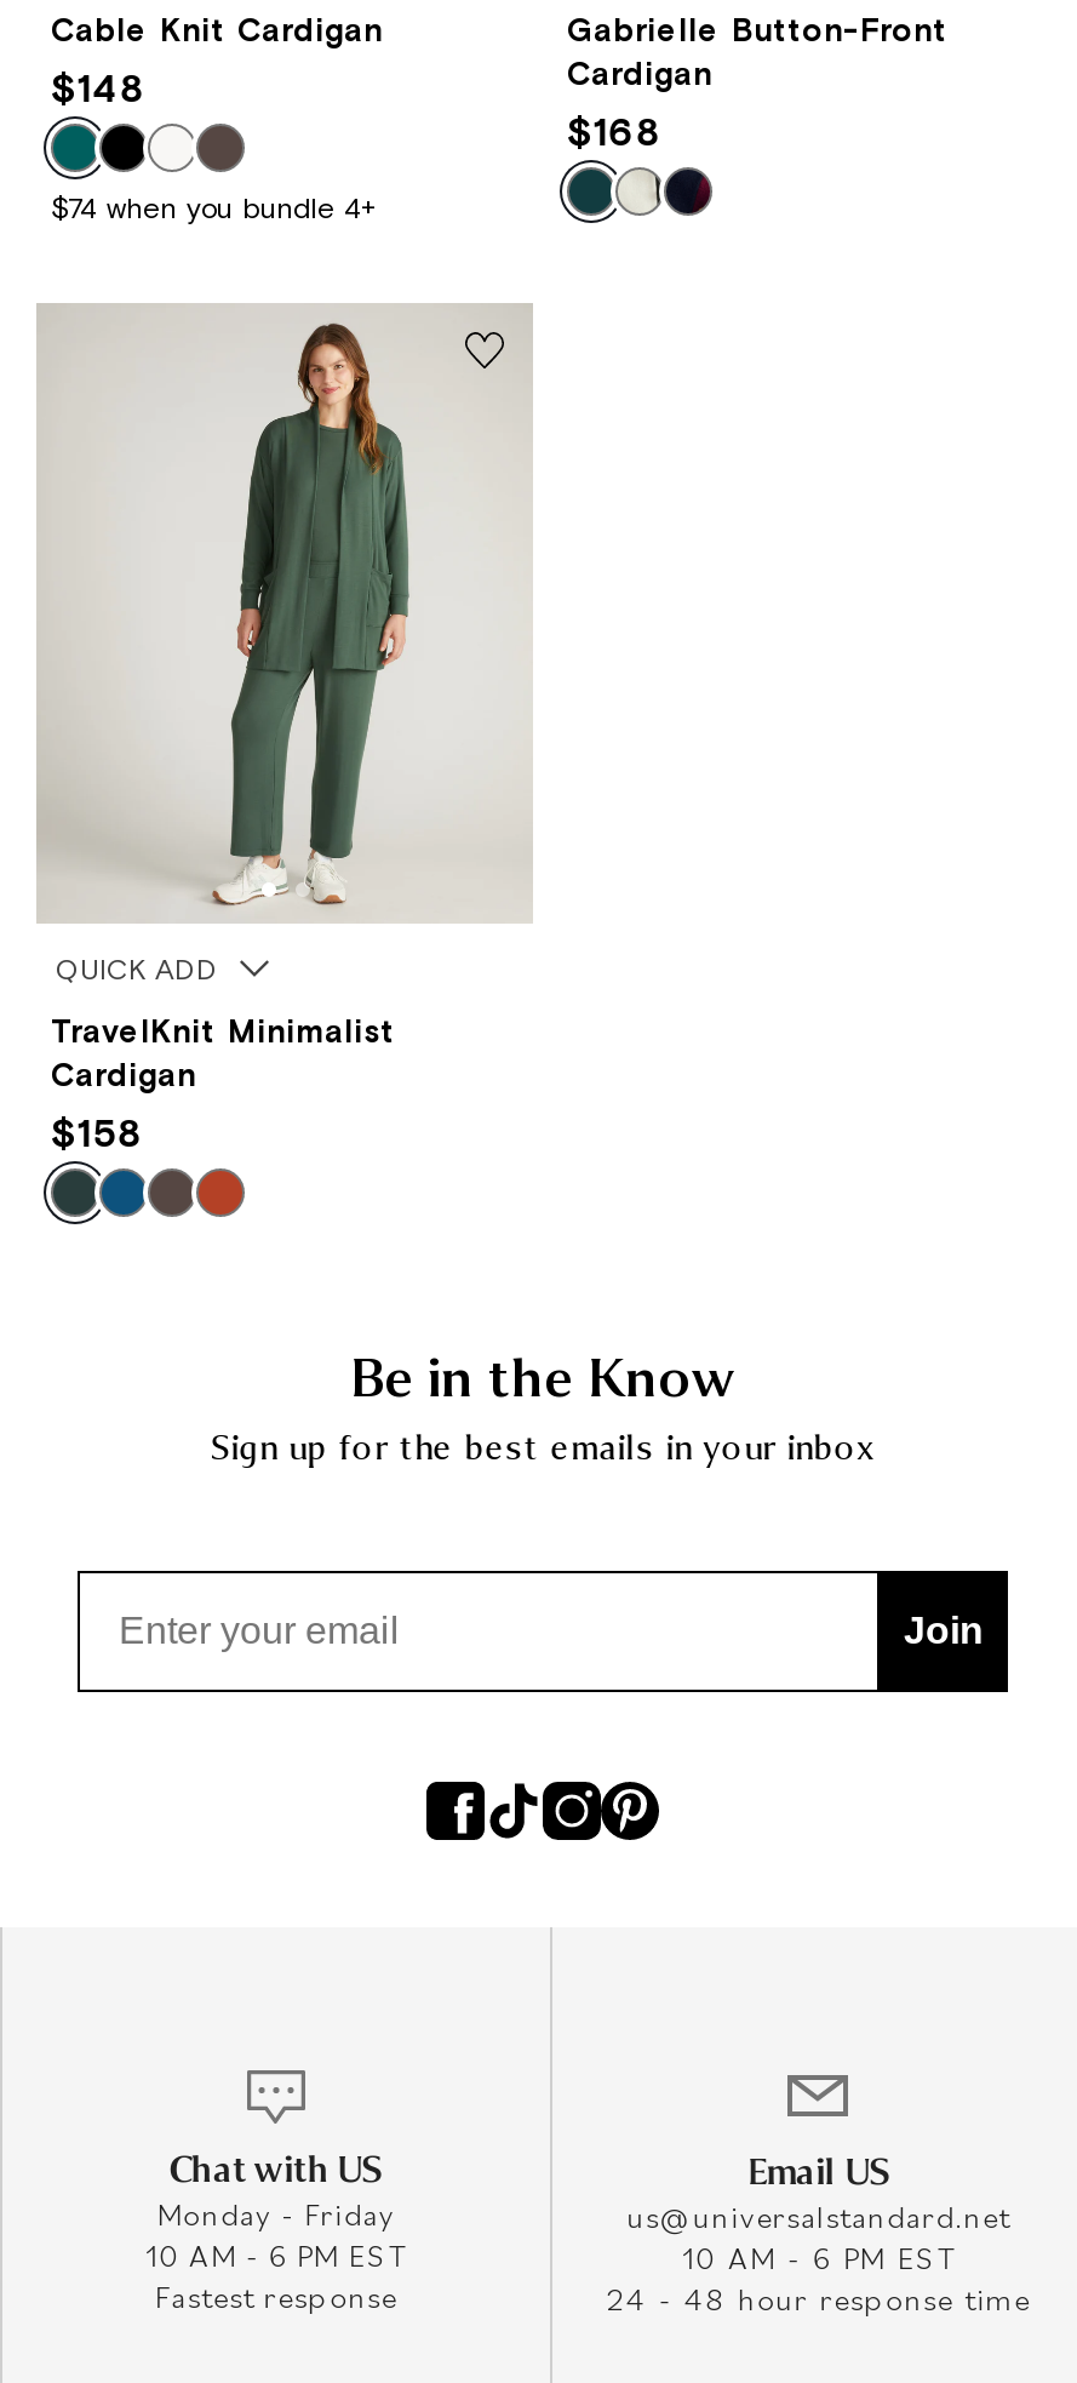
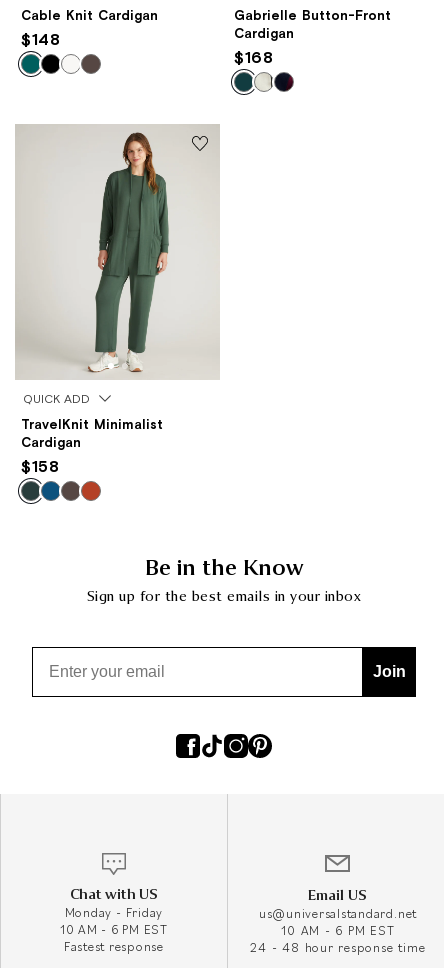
[51,191,378,225] $74 when you bundle 4+ -> none

